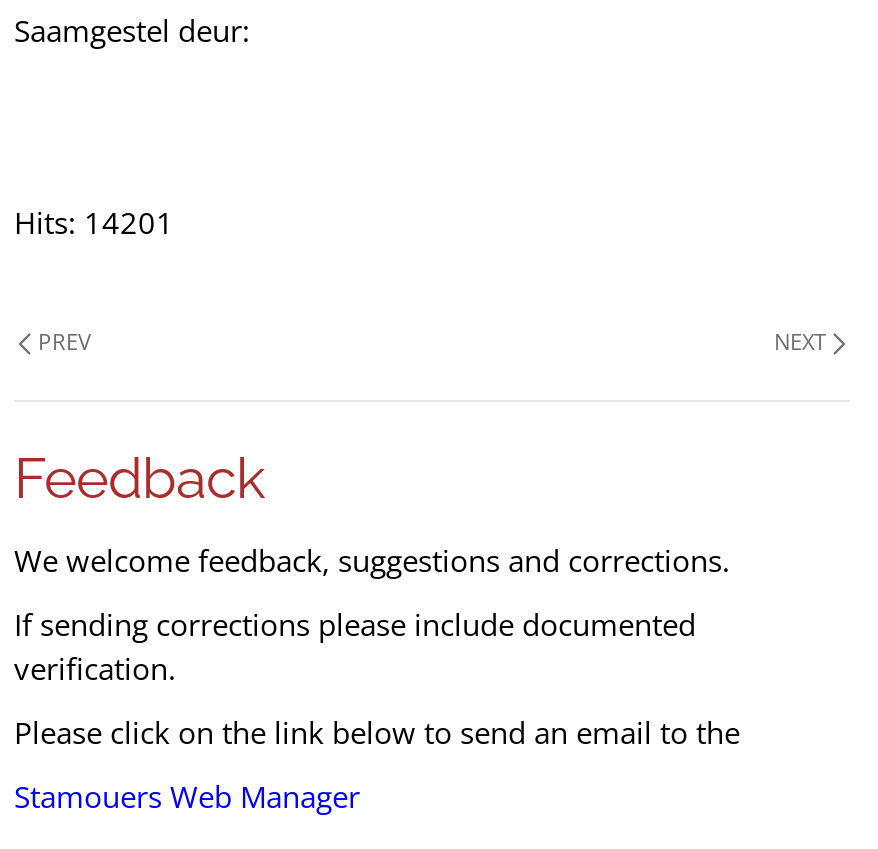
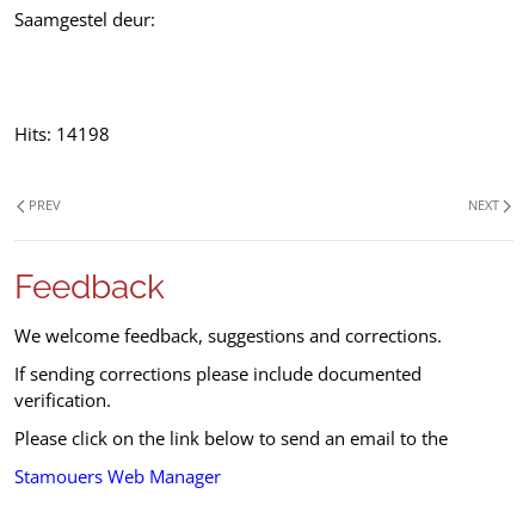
[14,202,174,242] Hits: 14201 -> [14,122,110,146] Hits: 14198

